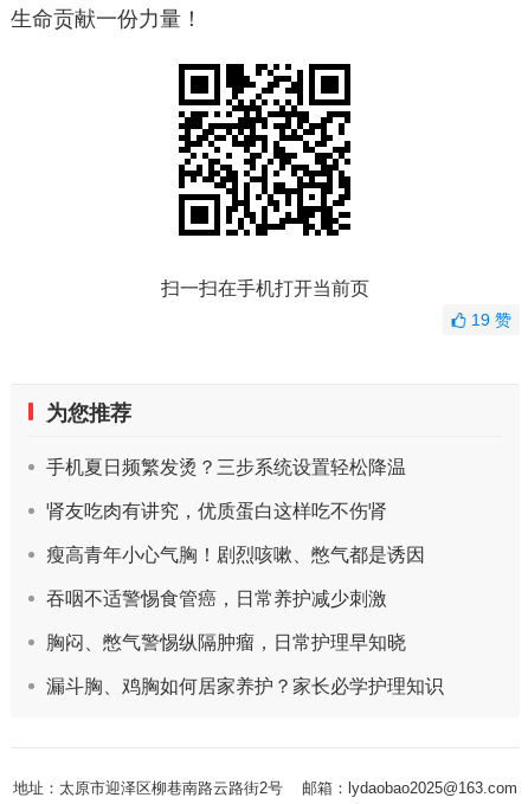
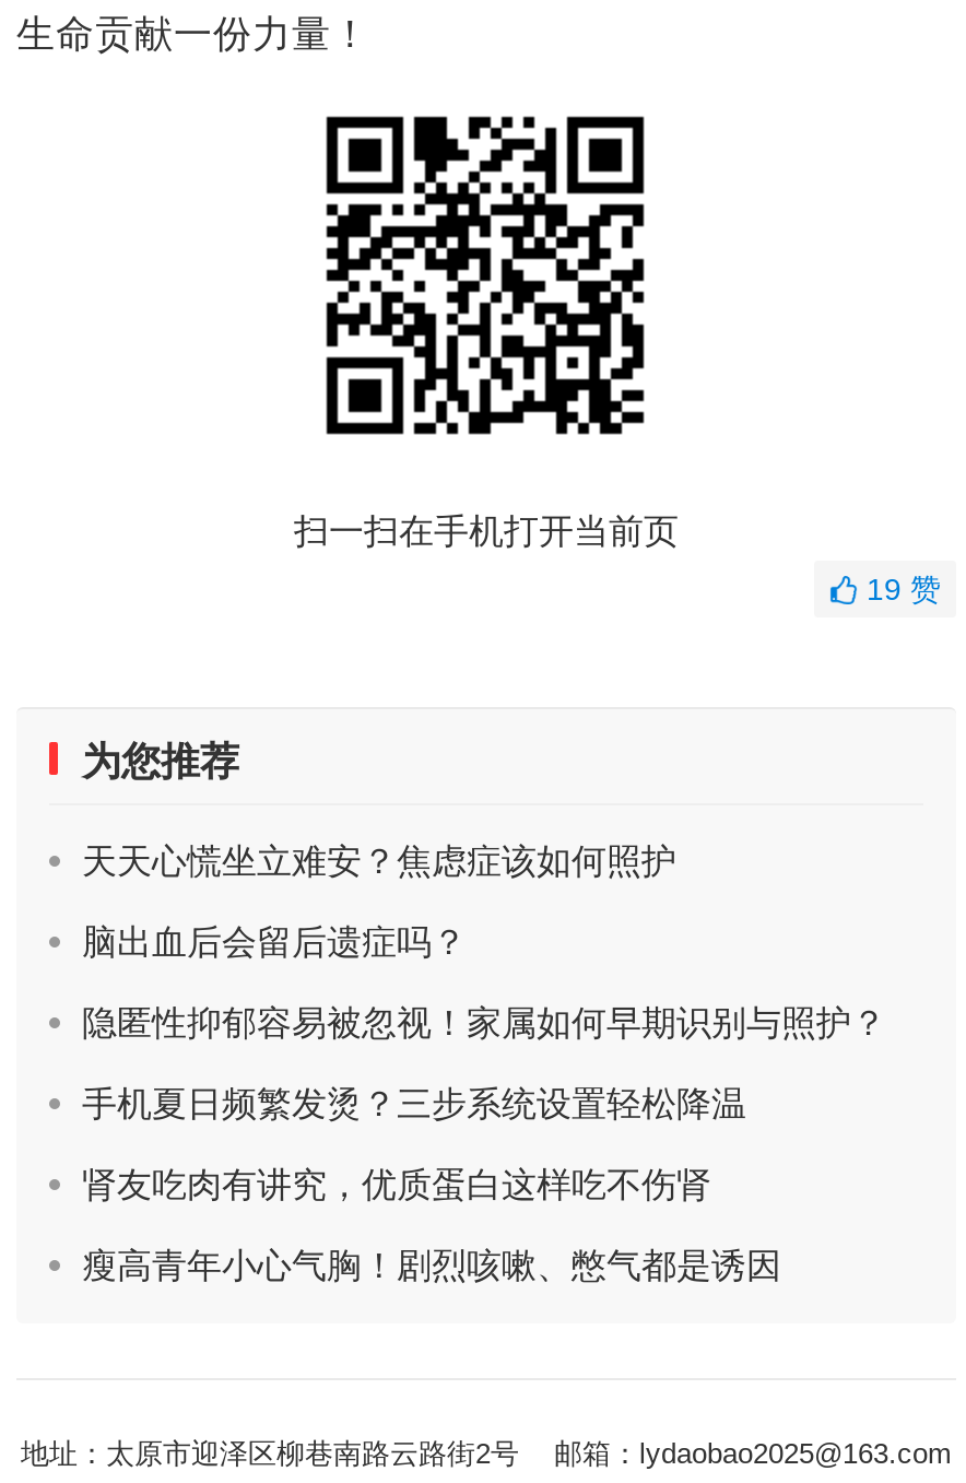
none -> [82,841,886,1040] 天天心慌坐立难安？焦虑症该如何照护 | 脑出血后会留后遗症吗？ | 隐匿性抑郁容易被忽视！家属如何早期识别与照护？
moved [46,456,425,564] -> [82,1084,781,1283]: 手机夏日频繁发烫？三步系统设置轻松降温 | 肾友吃肉有讲究，优质蛋白这样吃不伤肾 | 瘦高青年小心气胸！剧烈咳嗽、憋气都是诱因
[46,588,444,696] 吞咽不适警惕食管癌，日常养护减少刺激 | 胸闷、憋气警惕纵隔肿瘤，日常护理早知晓 | 漏斗胸、鸡胸如何居家养护？家长必学护理知识 -> none

